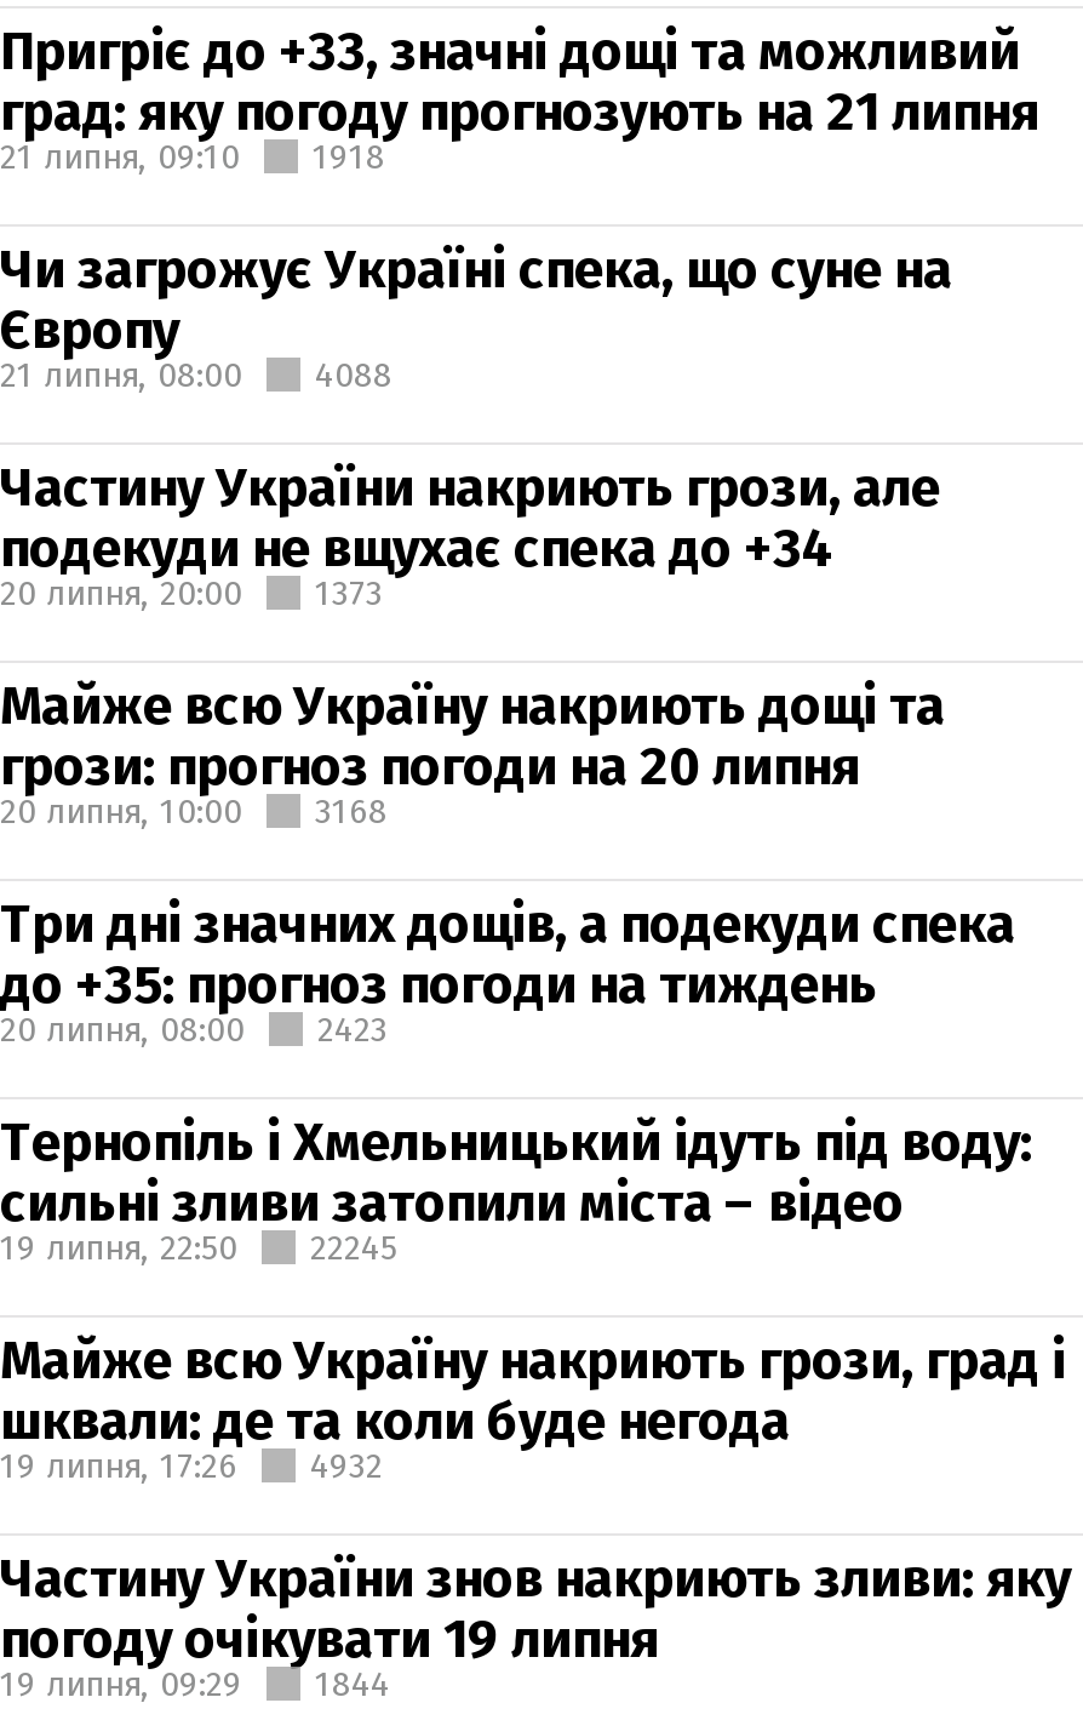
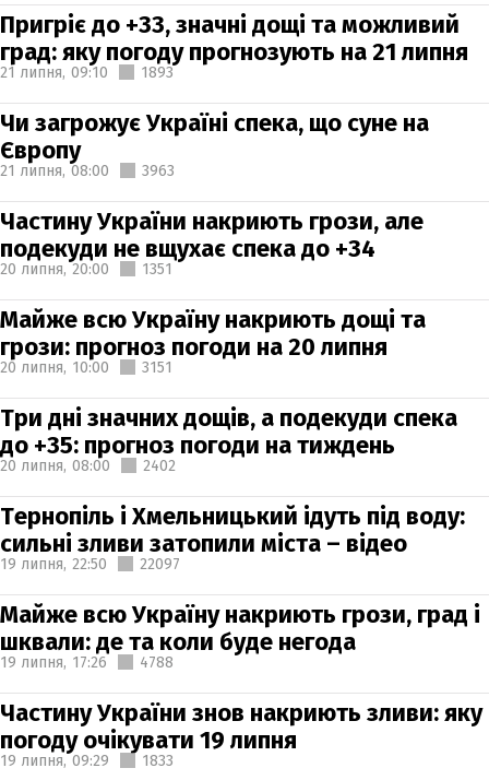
[313,136,385,177] 1918 -> [141,63,174,81] 1893
[0,354,392,395] 21 липня, 08:00 4088 -> [0,161,175,180] 21 липня, 08:00 3963
[0,572,383,613] 20 липня, 20:00 1373 -> [0,259,172,278] 20 липня, 20:00 1351
[0,790,388,832] 20 липня, 10:00 3168 -> [0,358,172,376] 20 липня, 10:00 3151
[0,1008,388,1050] 20 липня, 08:00 2423 -> [0,456,176,475] 20 липня, 08:00 2402
[0,1227,397,1268] 19 липня, 22:50 22245 -> [0,554,180,573] 19 липня, 22:50 22097
[0,1445,383,1486] 19 липня, 17:26 4932 -> [0,653,174,671] 19 липня, 17:26 4788
[0,1663,390,1704] 19 липня, 09:29 1844 -> [0,751,174,770] 19 липня, 09:29 1833

